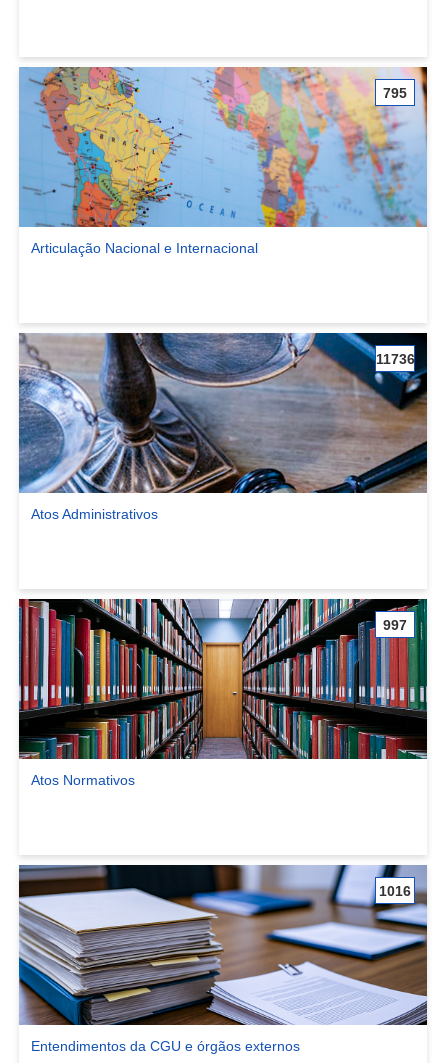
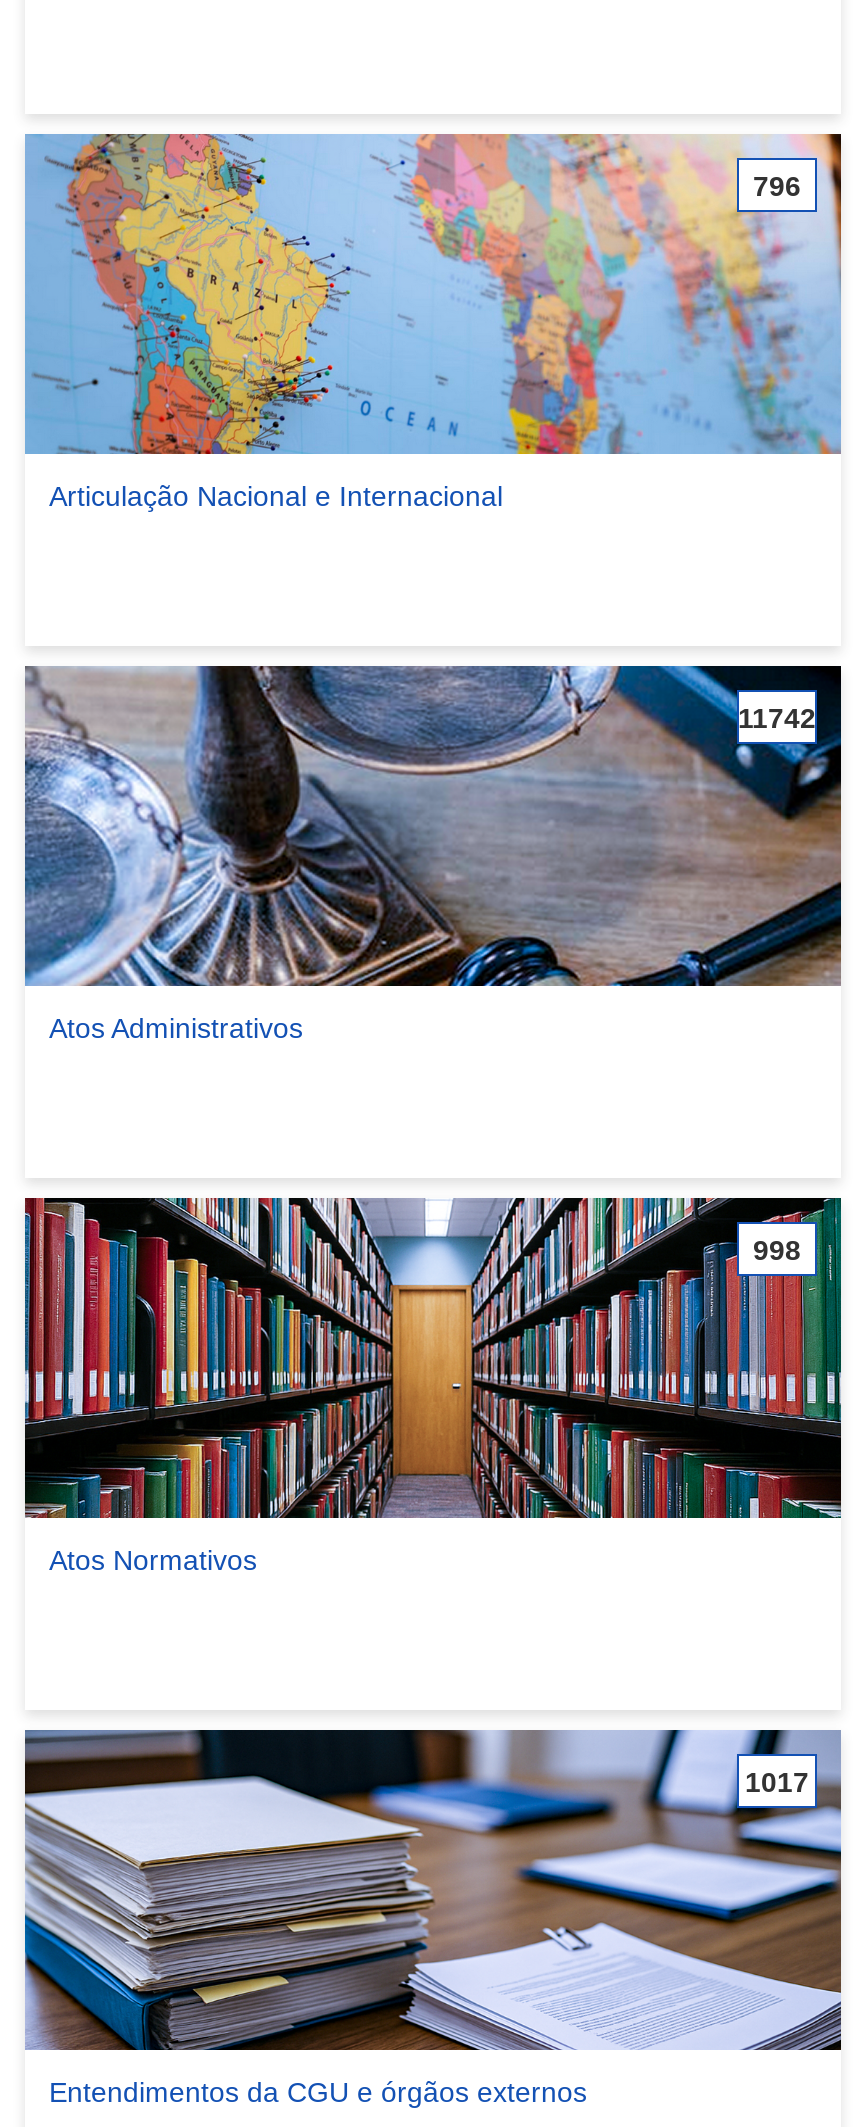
[383,84,407,100] 795 -> [753,169,801,201] 796
[375,350,414,366] 11736 -> [738,701,816,733] 11742
[383,616,407,632] 997 -> [753,1233,801,1265] 998
[379,882,411,898] 1016 -> [745,1765,809,1797] 1017

